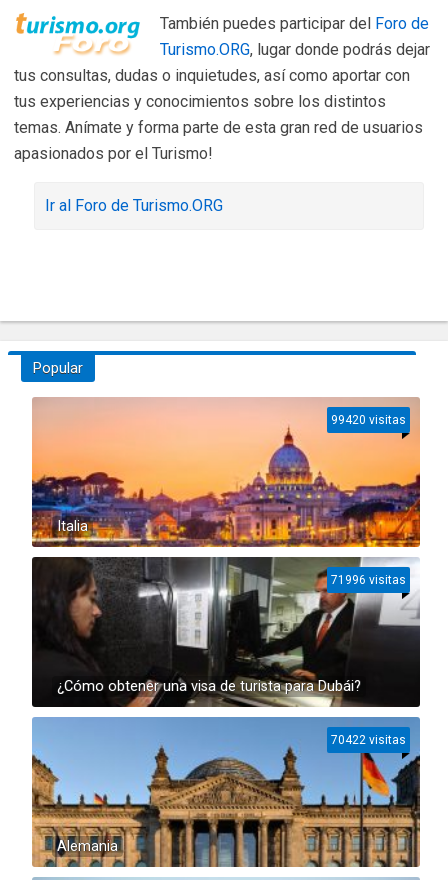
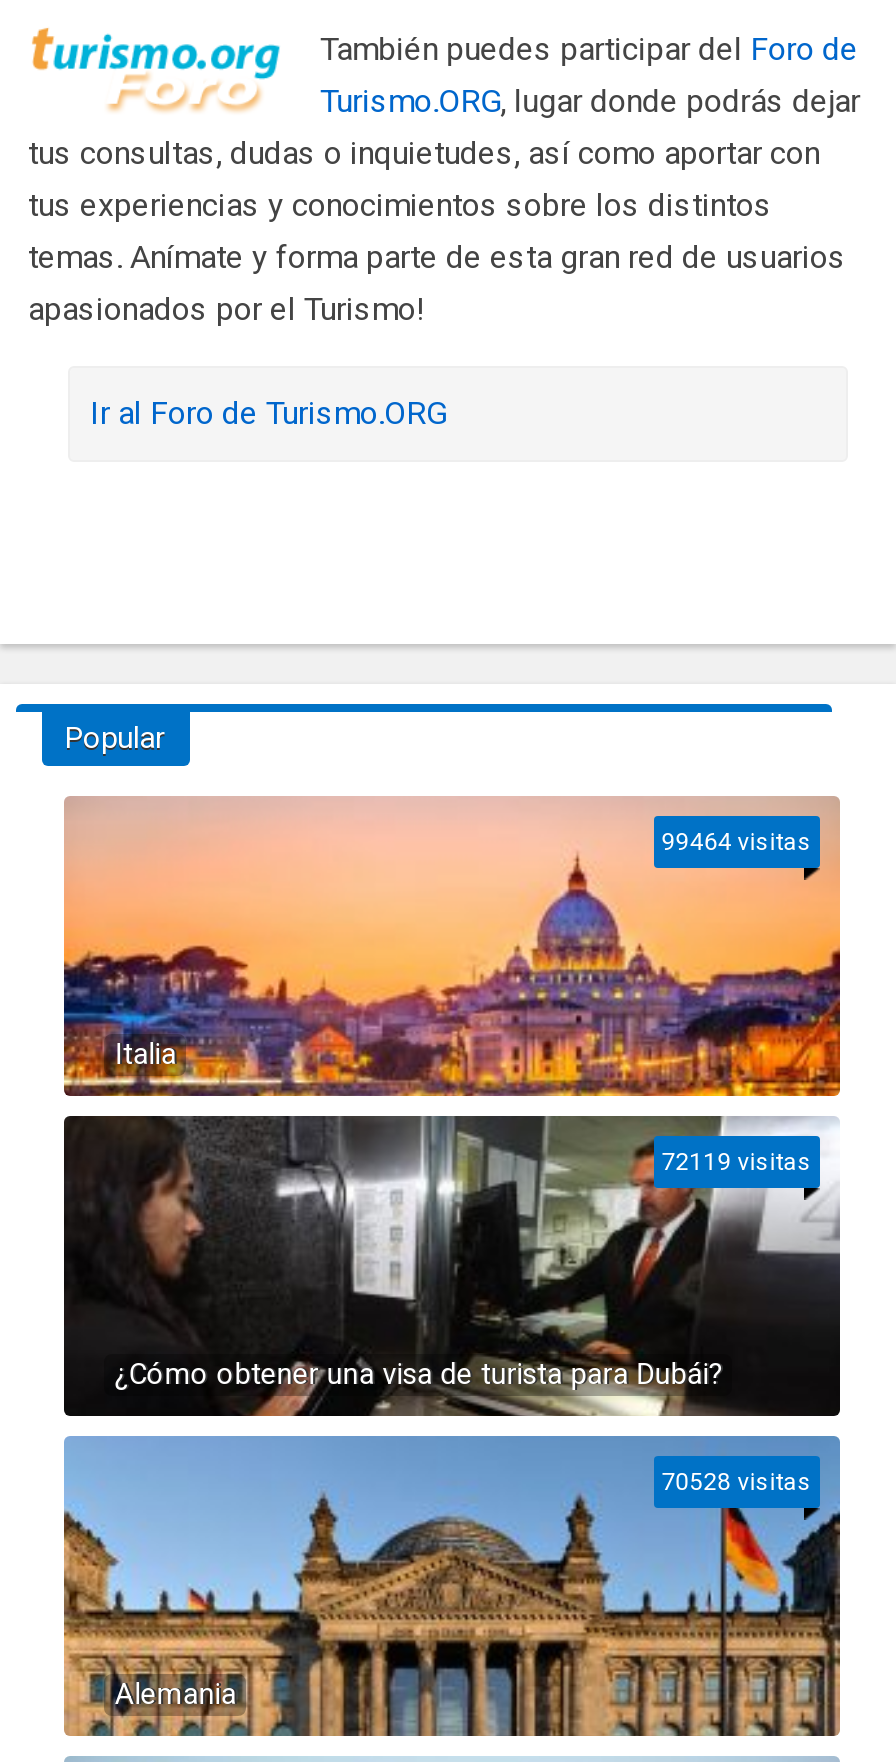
[331,413,406,427] 99420 visitas -> [662,828,812,856] 99464 visitas
[331,573,406,587] 71996 visitas -> [662,1148,812,1176] 72119 visitas
[331,733,406,747] 70422 visitas -> [662,1468,812,1496] 70528 visitas

